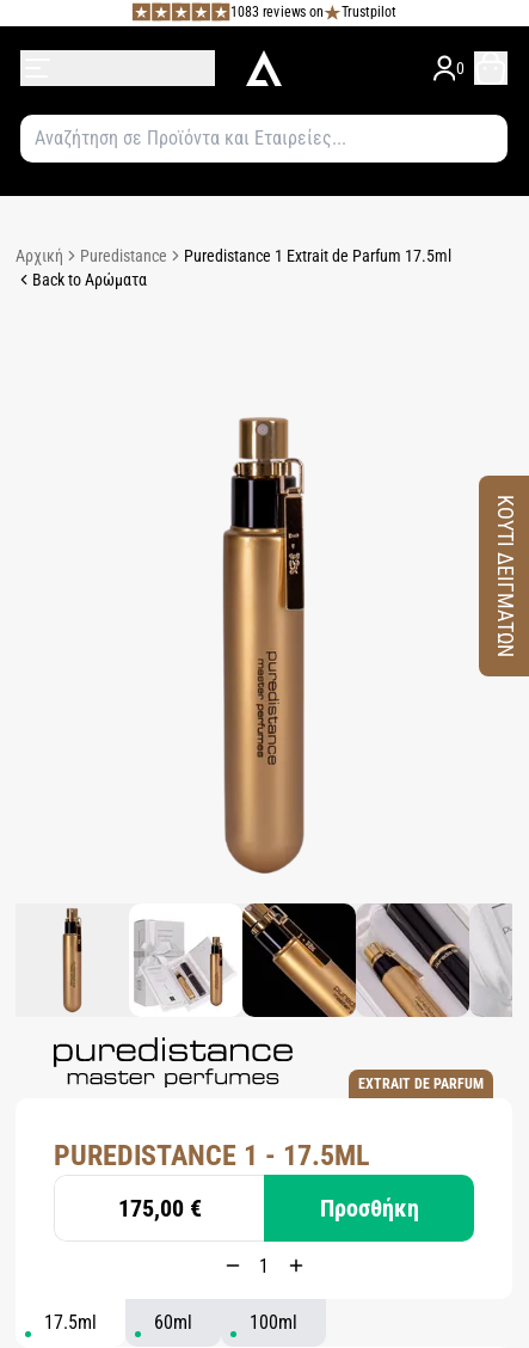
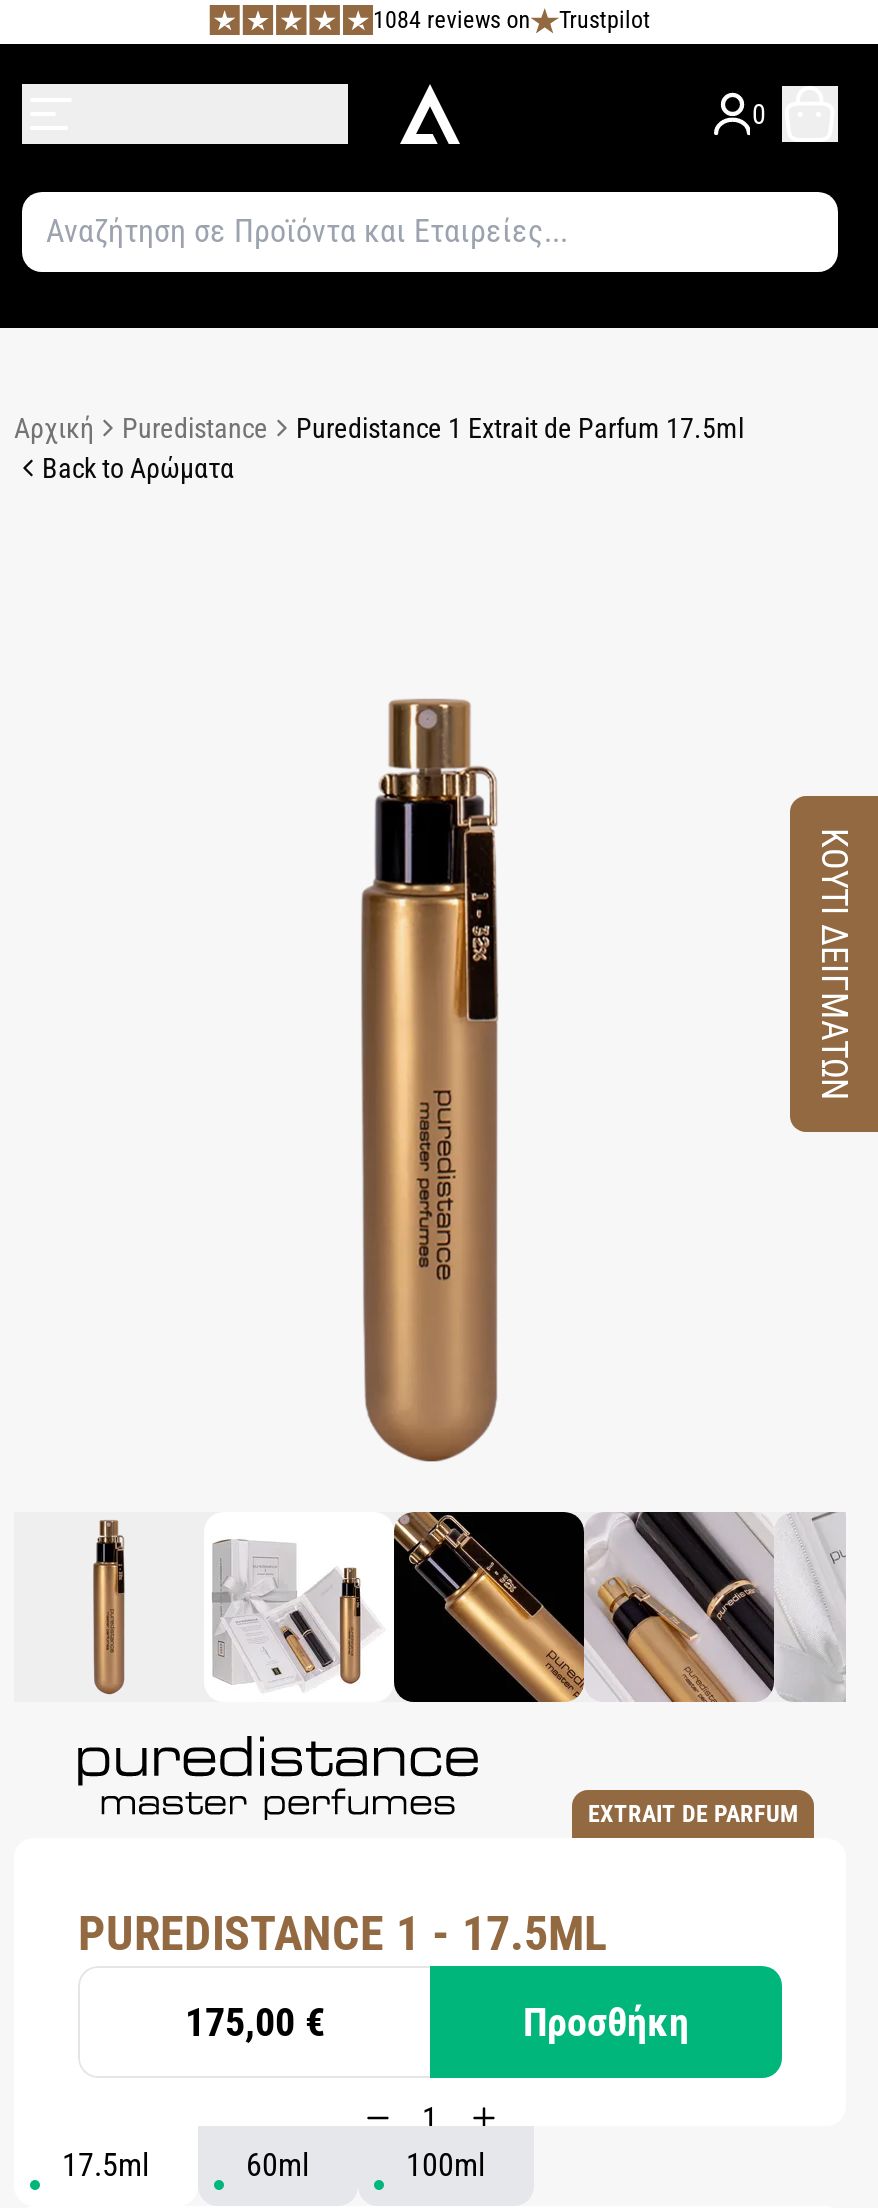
[230,3,396,20] 1083 reviews on Trustpilot -> [373,5,651,34] 1084 reviews on Trustpilot

